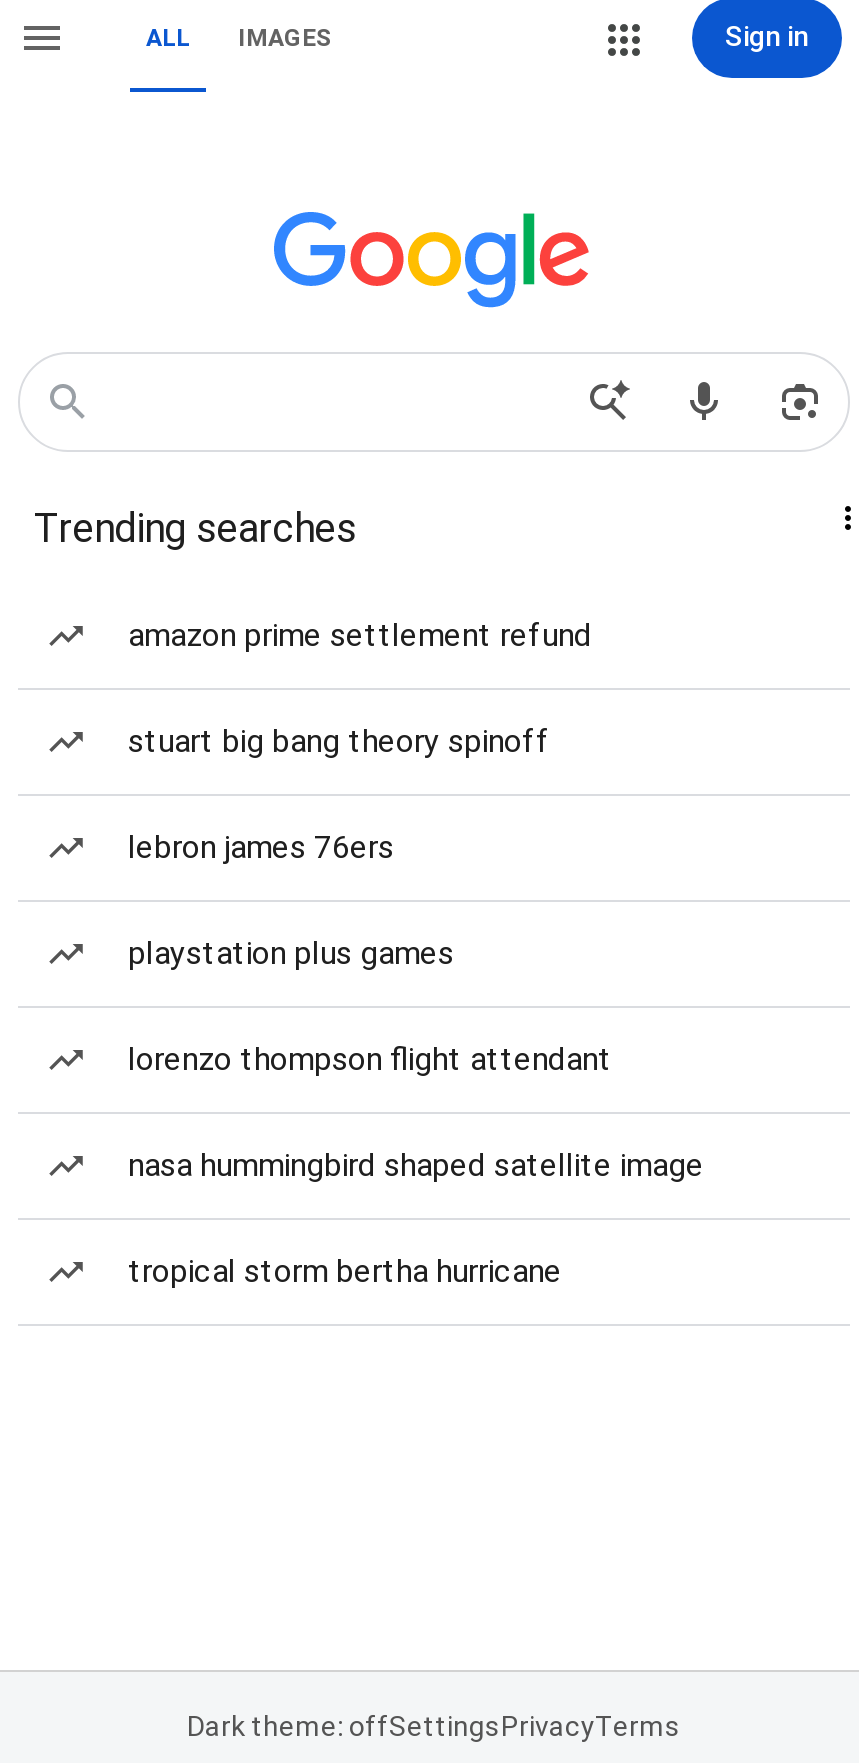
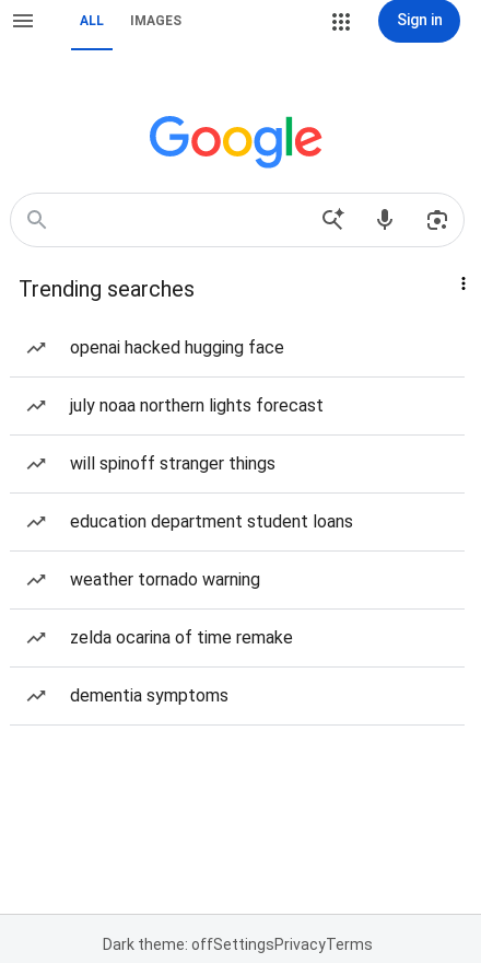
[128,616,592,654] amazon prime settlement refund -> [70,337,284,358] openai hacked hugging face
[128,722,550,760] stuart big bang theory spinoff -> [70,395,324,416] july noaa northern lights forecast
[128,828,394,866] lebron james 76ers -> [70,453,275,474] will spinoff stranger things
[128,934,454,972] playstation plus games -> [70,511,353,532] education department student loans
[128,1040,612,1078] lorenzo thompson flight attendant -> [70,569,260,590] weather tornado warning
[128,1146,704,1184] nasa hummingbird shaped satellite image -> [70,627,293,648] zelda ocarina of time remake
[128,1252,562,1290] tropical storm bertha hurricane -> [70,685,228,706] dementia symptoms

